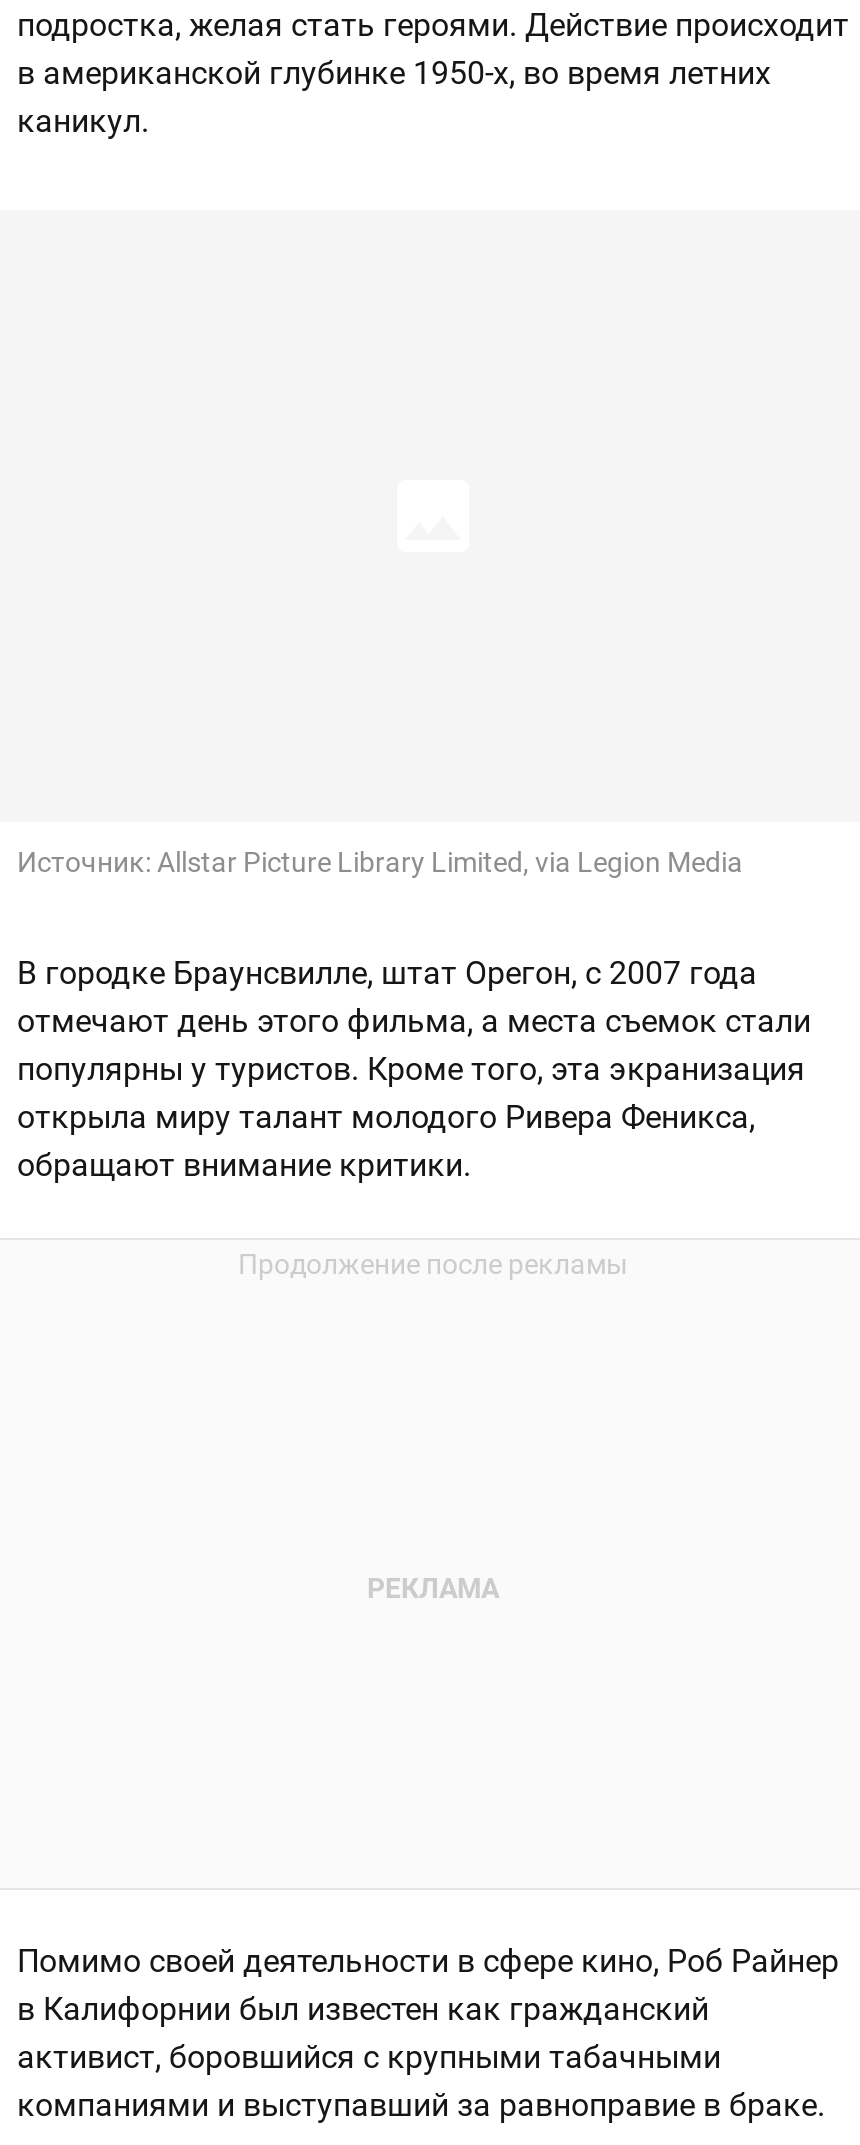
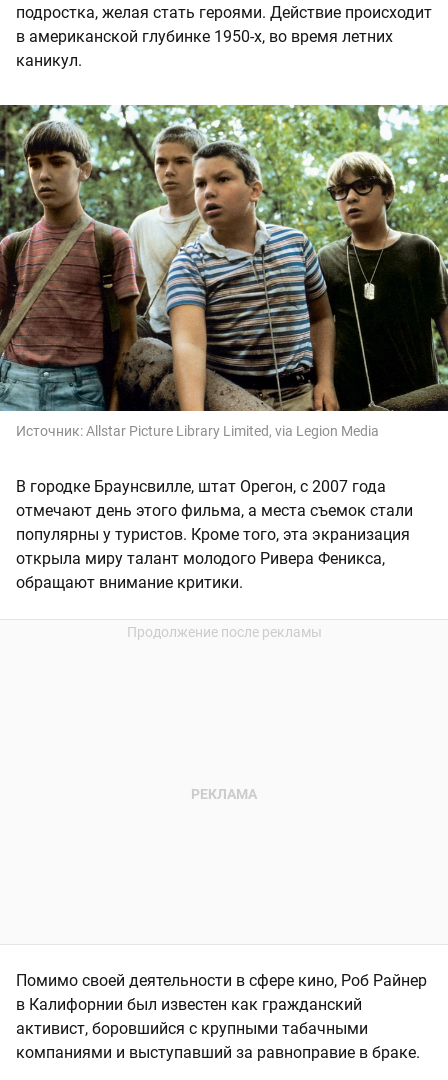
none -> [3,104,445,412] [image]

